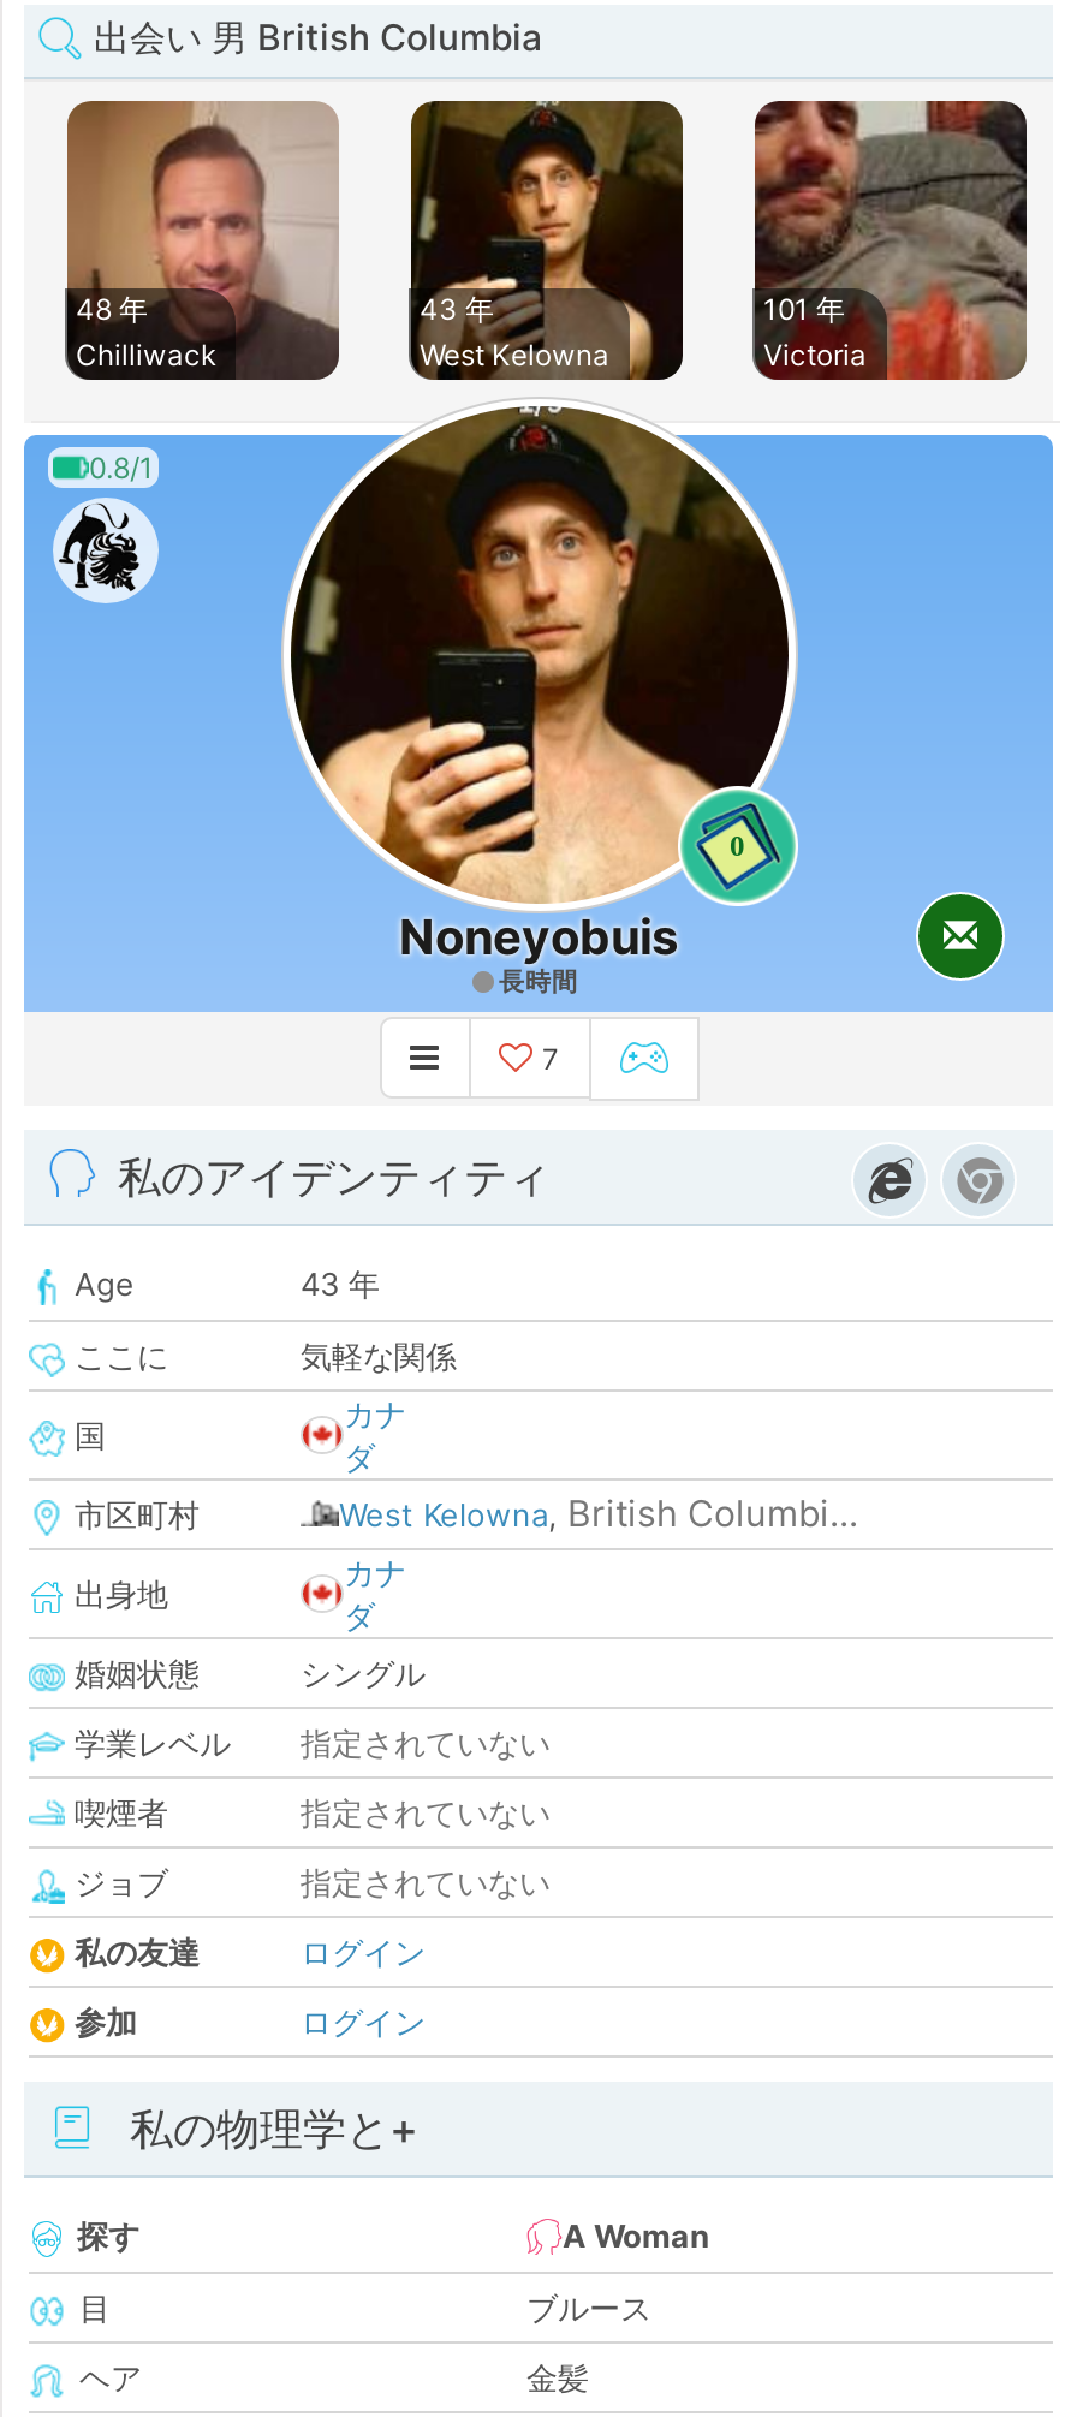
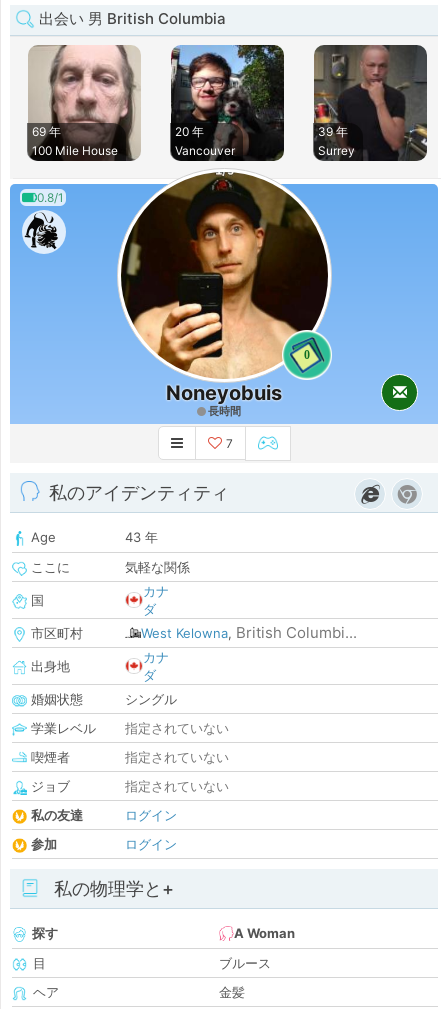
[67,101,339,377] [image] | 48 年 | Chilliwack -> [29,45,140,159] [image] | 69 年 | 100 Mile House
[409,99,683,377] [image] | 43 年 | West Kelowna -> [171,44,284,158] [image] | 20 年 | Vancouver
[755,99,1027,382] [image] | 101 年 | Victoria -> [314,44,427,162] [image] | 39 年 | Surrey

